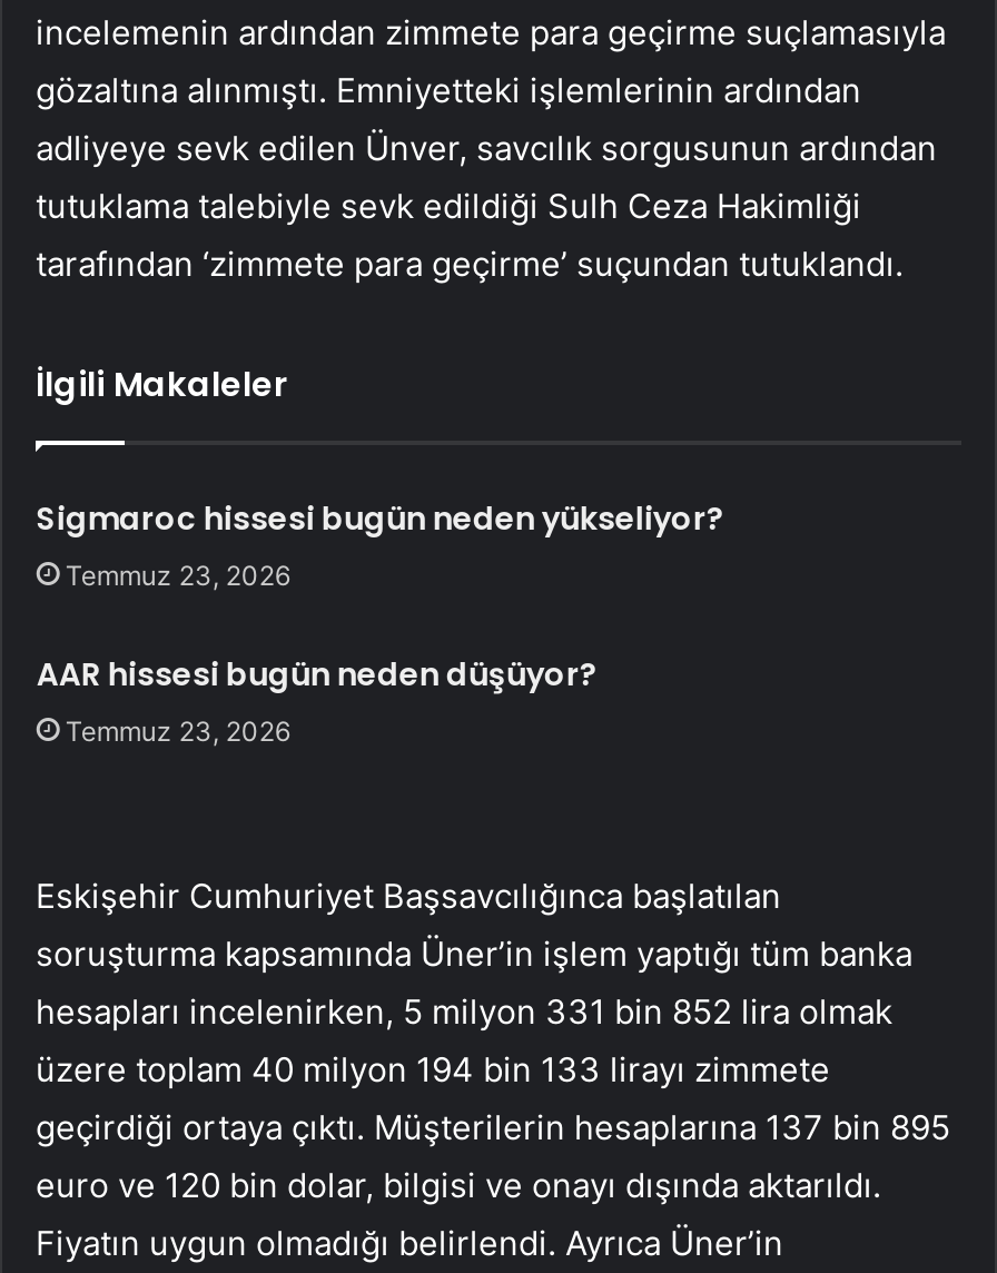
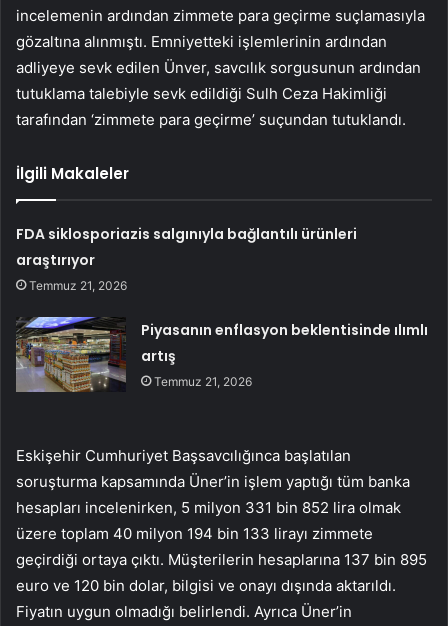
[36,496,724,591] Sigmaroc hissesi bugün neden yükseliyor? | Temmuz 23, 2026 -> [16,224,357,293] FDA siklosporiazis salgınıyla bağlantılı ürünleri | araştırıyor | Temmuz 21, 2026
[36,651,597,747] AAR hissesi bugün neden düşüyor? | Temmuz 23, 2026 -> [141,320,428,389] Piyasanın enflasyon beklentisinde ılımlı | artış | Temmuz 21, 2026

